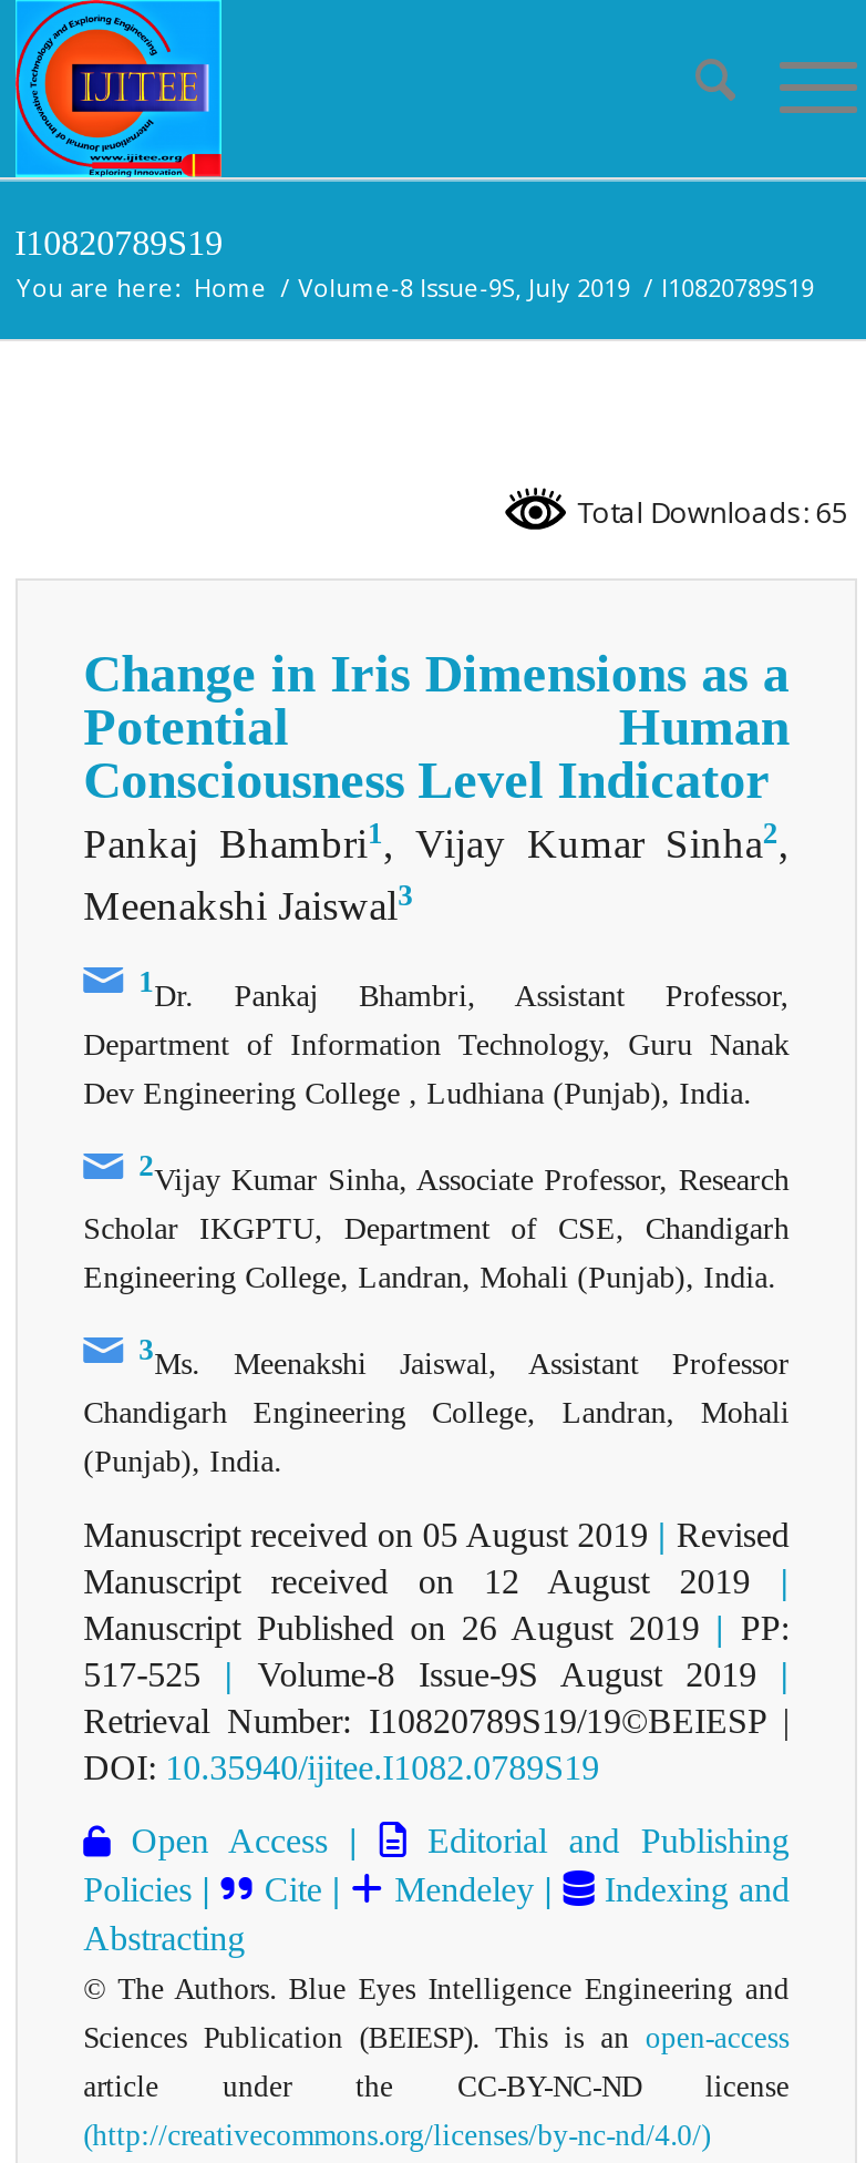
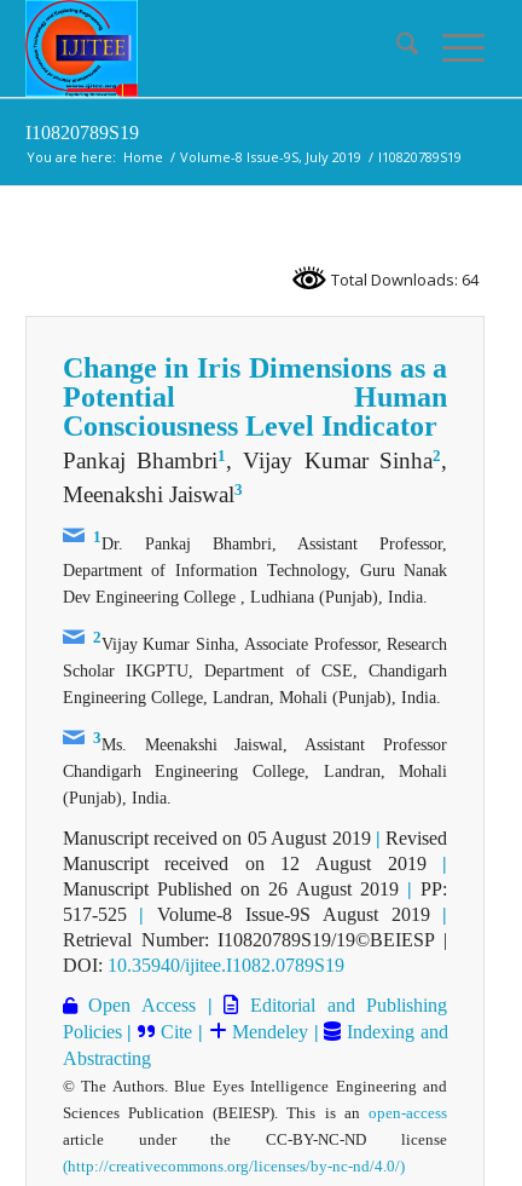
[570,492,847,532] Total Downloads: 65 -> [328,269,479,290] Total Downloads: 64

